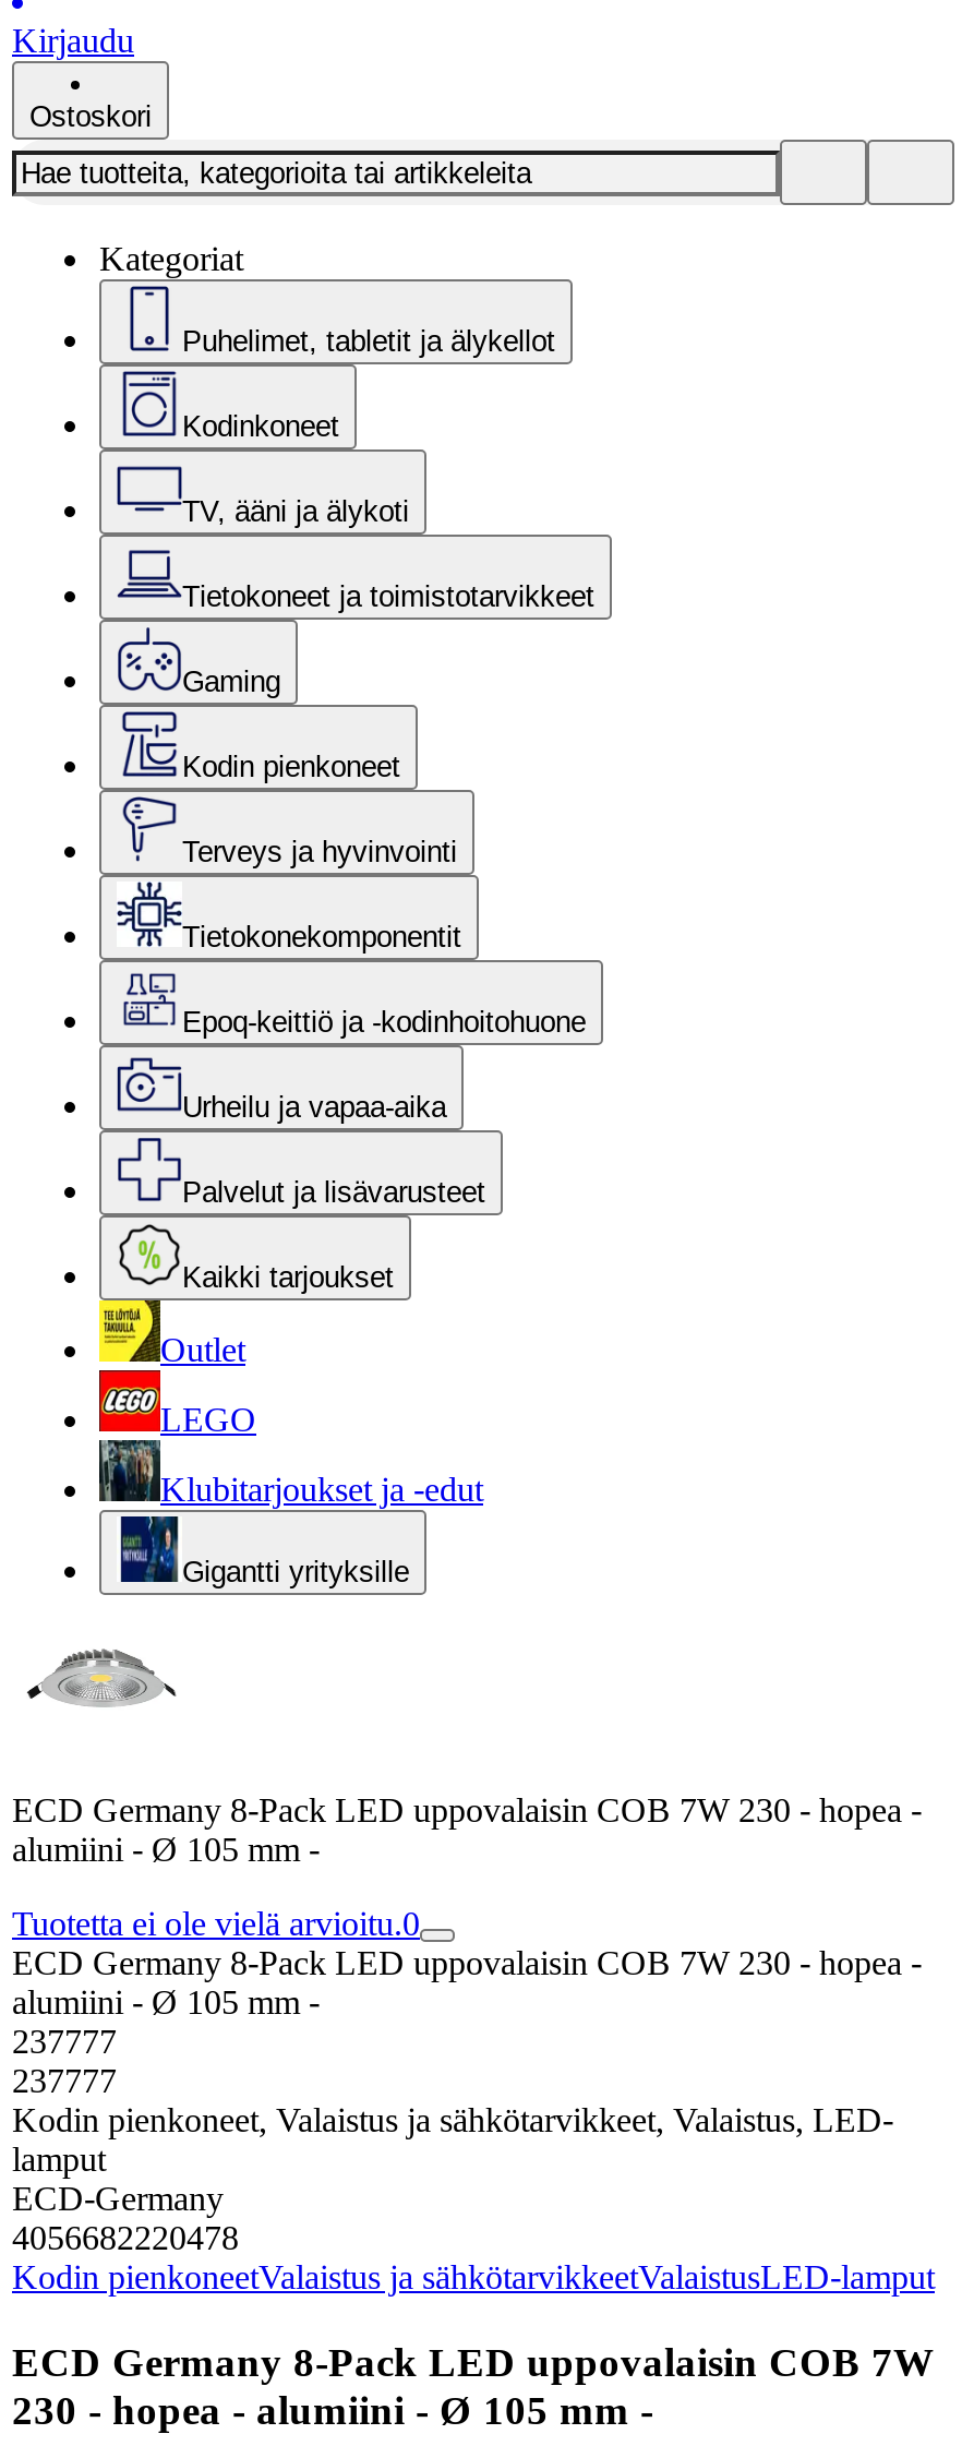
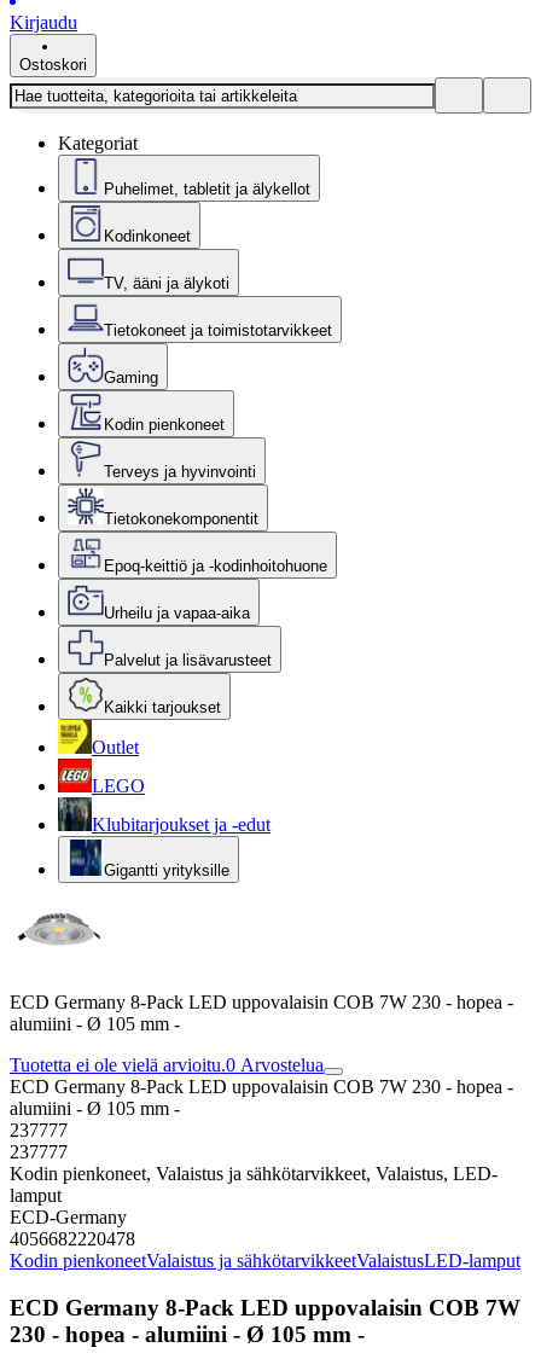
[12,1905,420,1942] Tuotetta ei ole vielä arvioitu.0 -> [10,1055,324,1075] Tuotetta ei ole vielä arvioitu.0 Arvostelua

